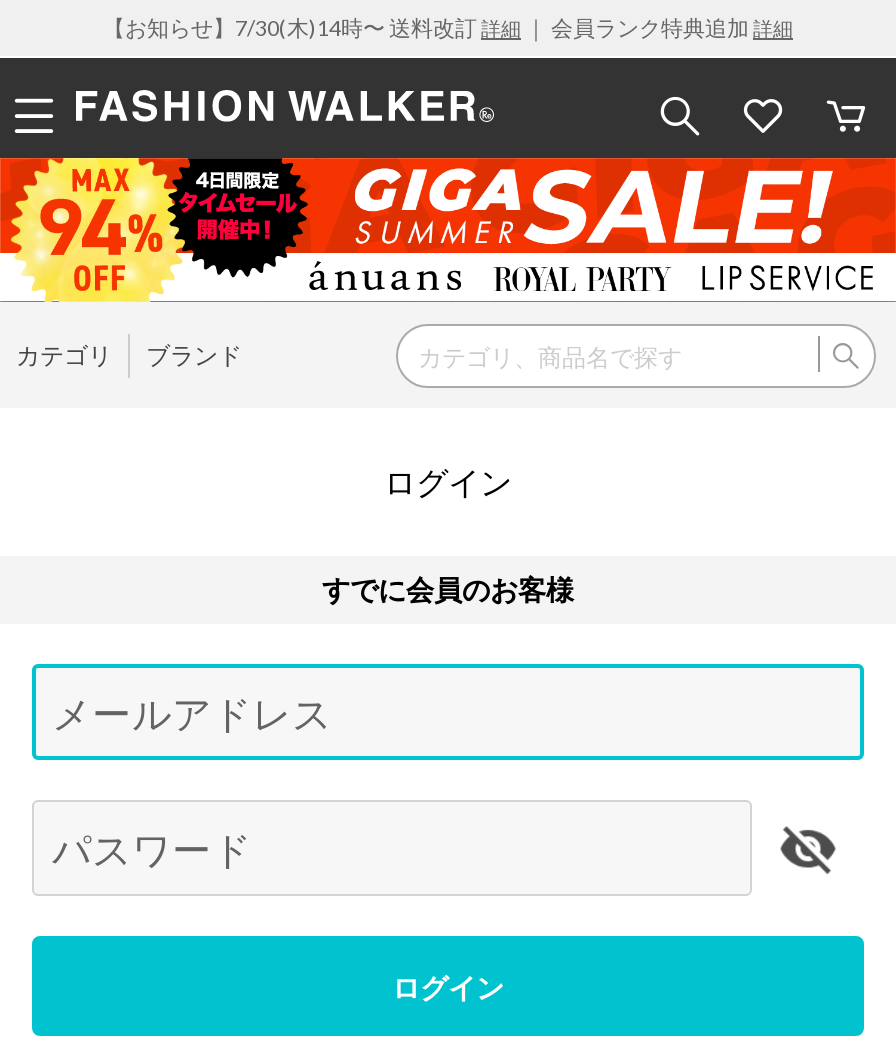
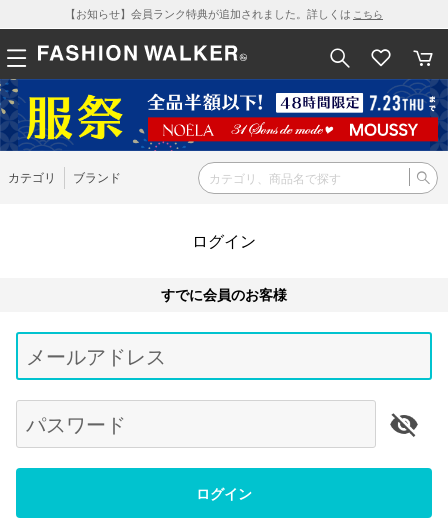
[103,14,793,40] 【お知らせ】7/30(木)14時〜 送料改訂詳細｜ 会員ランク特典追加詳細 -> [65,7,383,20] 【お知らせ】会員ランク特典が追加されました。詳しくはこちら
[6,156,890,304] [image] -> [3,79,445,152] [image]

